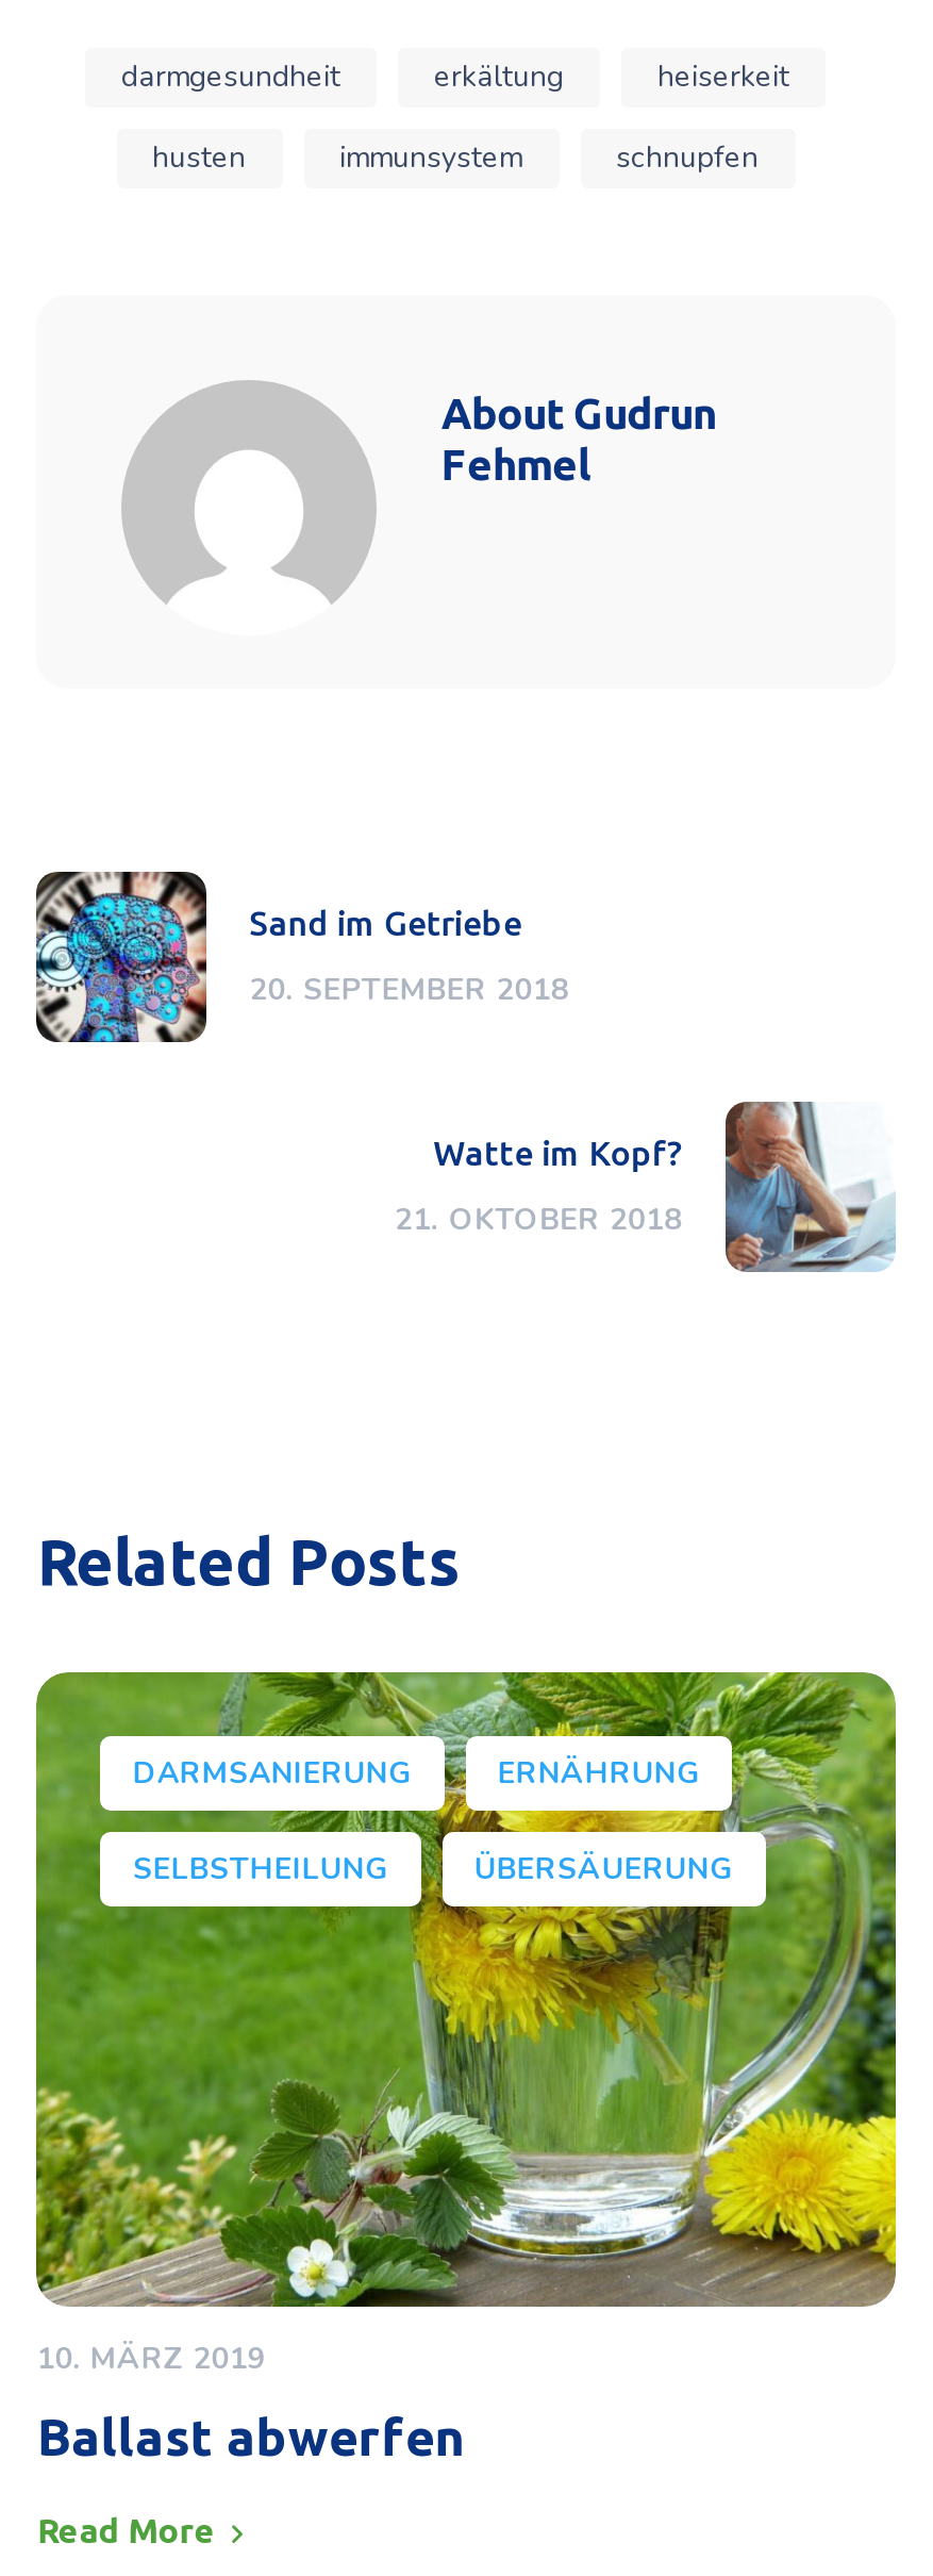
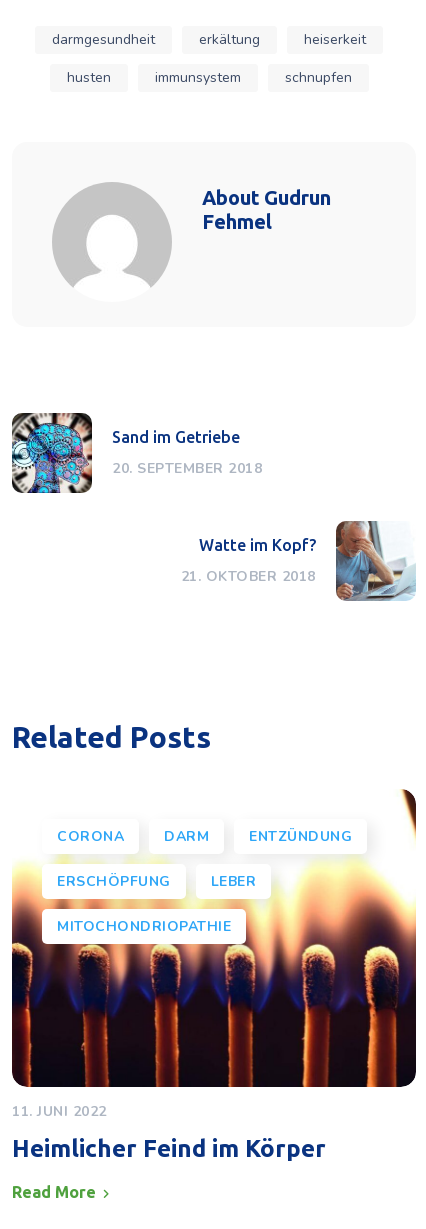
[34,1670,898,2309] [image] | DARMSANIERUNG | ERNÄHRUNG | SELBSTHEILUNG | ÜBERSÄUERUNG -> [11,789,417,1088] [image] | CORONA | DARM | ENTZÜNDUNG | ERSCHÖPFUNG | LEBER | MITOCHONDRIOPATHIE
[37,2339,467,2467] 10. MÄRZ 2019 | Ballast abwerfen -> [12,1102,326,1162] 11. JUNI 2022 | Heimlicher Feind im Körper

